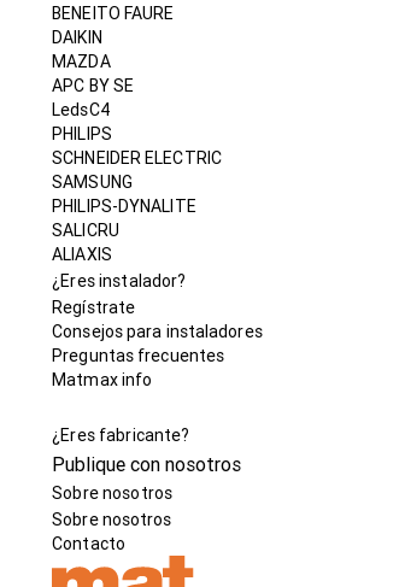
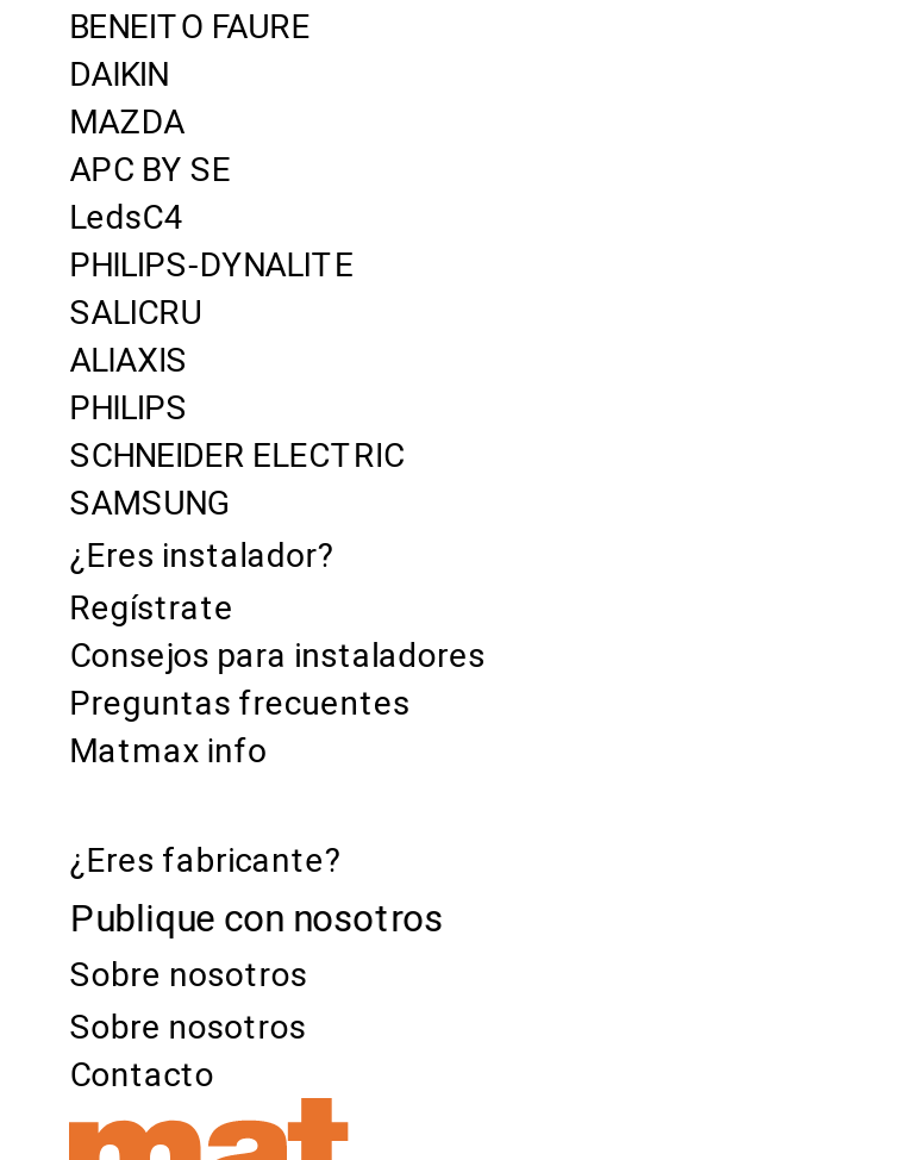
moved [52,123,222,193] -> [70,386,405,524]: PHILIPS | SCHNEIDER ELECTRIC | SAMSUNG
moved [52,195,196,265] -> [70,243,354,381]: PHILIPS-DYNALITE | SALICRU | ALIAXIS

